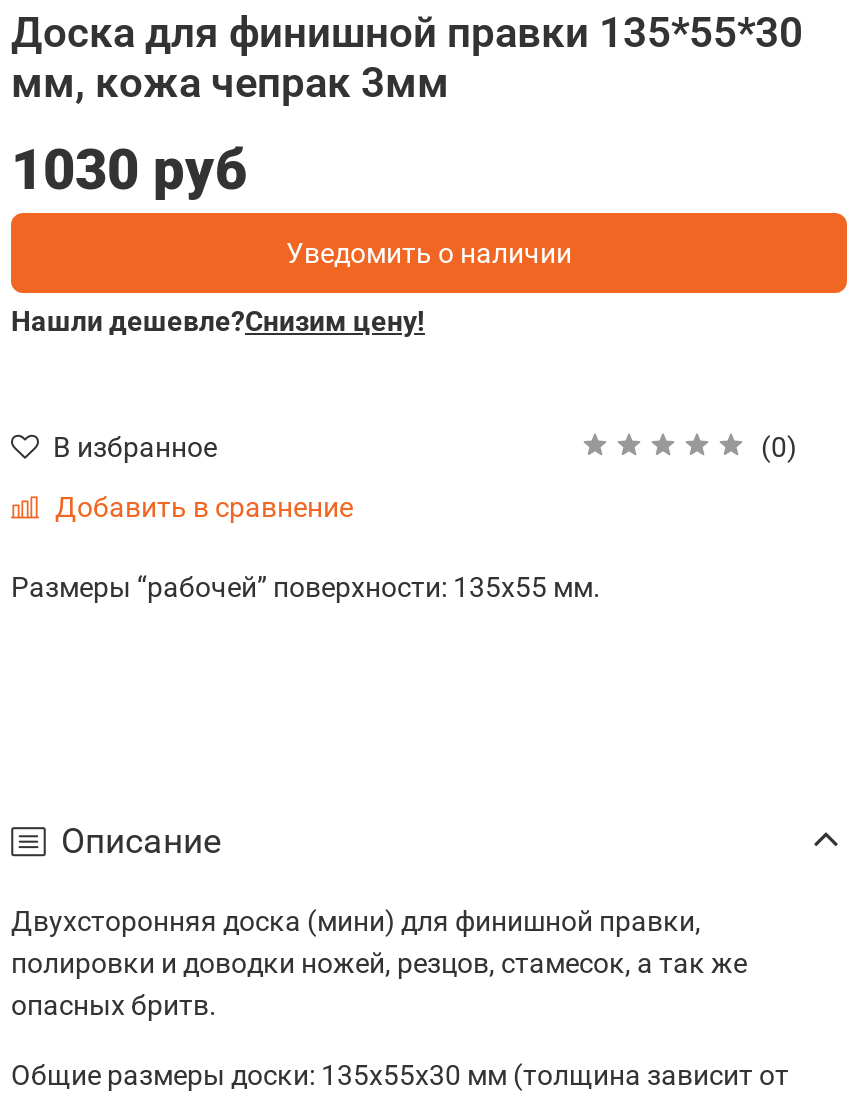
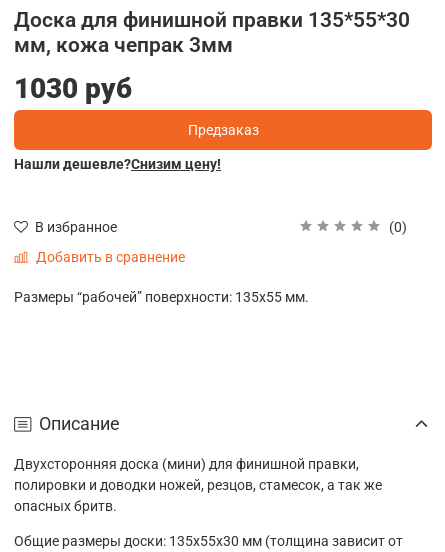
[286,237,572,269] Уведомить о наличии -> [187,122,258,138] Предзаказ

